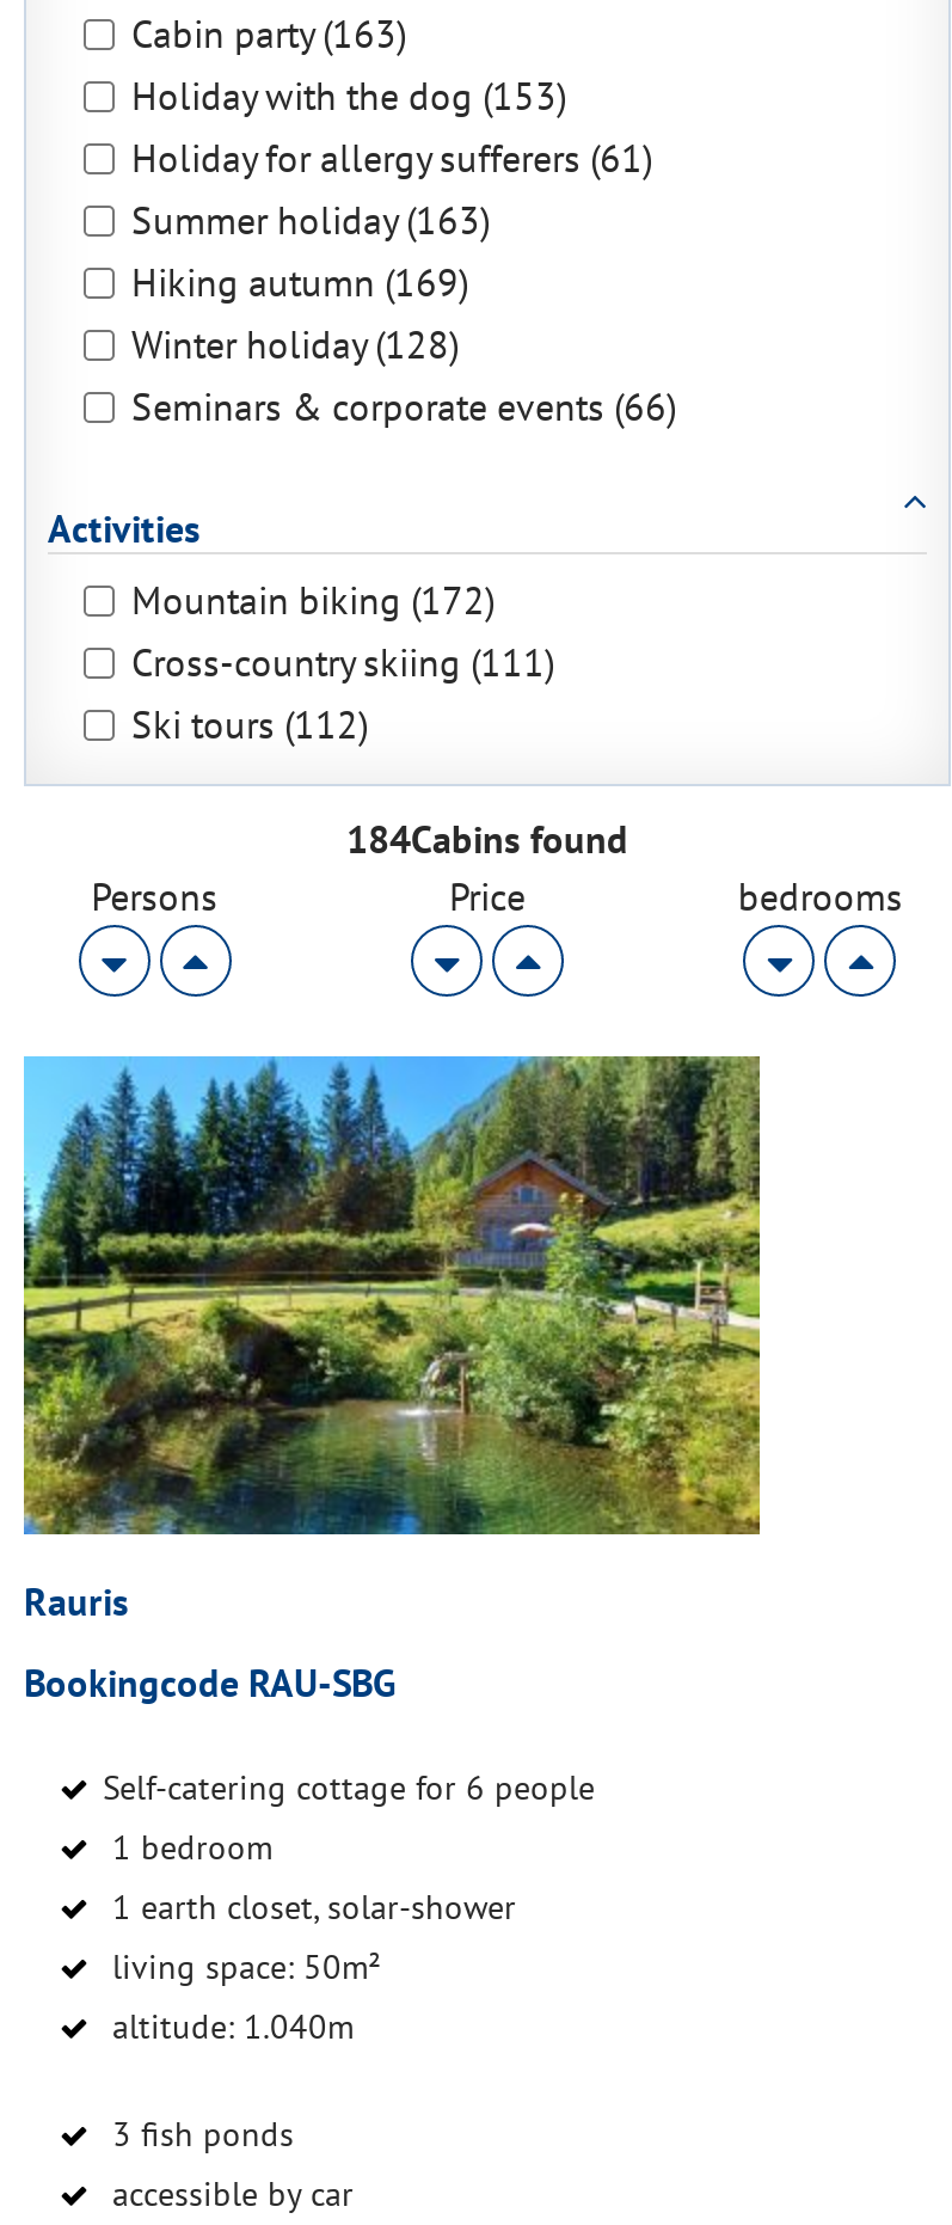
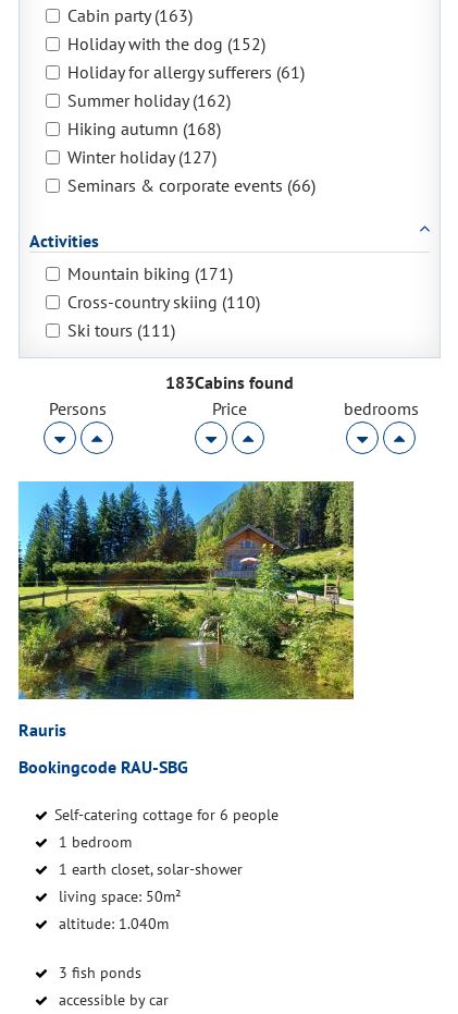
[131,72,566,119] Holiday with the dog (153) -> [67,33,265,54] Holiday with the dog (152)
[131,196,490,244] Summer holiday (163) -> [67,89,231,111] Summer holiday (162)
[131,258,468,306] Hiking autumn (169) -> [67,118,221,139] Hiking autumn (168)
[131,320,459,368] Winter holiday (128) -> [67,146,216,168] Winter holiday (127)
[131,576,495,624] Mountain biking (172) -> [67,262,233,284] Mountain biking (171)
[131,638,554,686] Cross-country skiing (111) -> [67,291,260,313] Cross-country skiing (110)
[131,700,368,748] Ski tours (112) -> [67,319,175,341] Ski tours (111)
[346,815,628,863] 184Cabins found -> [165,371,294,393] 183Cabins found

